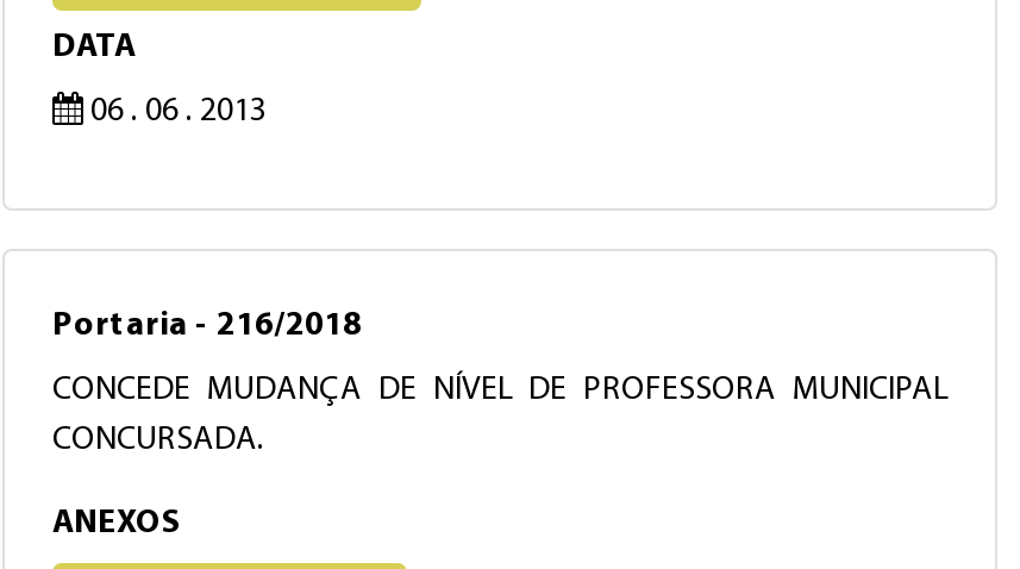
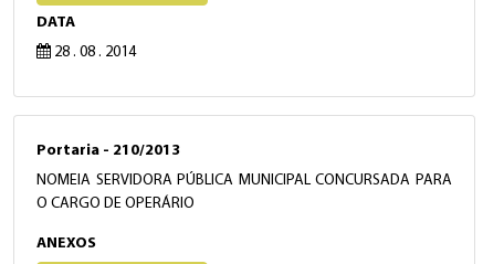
[83,94,267,130] 06 . 06 . 2013 -> [51,44,136,60] 28 . 08 . 2014
[52,308,362,343] Portaria - 216/2018 -> [36,143,180,159] Portaria - 210/2013
[52,372,947,458] CONCEDE MUDANÇA DE NÍVEL DE PROFESSORA MUNICIPAL | CONCURSADA. -> [36,173,452,212] NOMEIA SERVIDORA PÚBLICA MUNICIPAL CONCURSADA PARA | O CARGO DE OPERÁRIO

